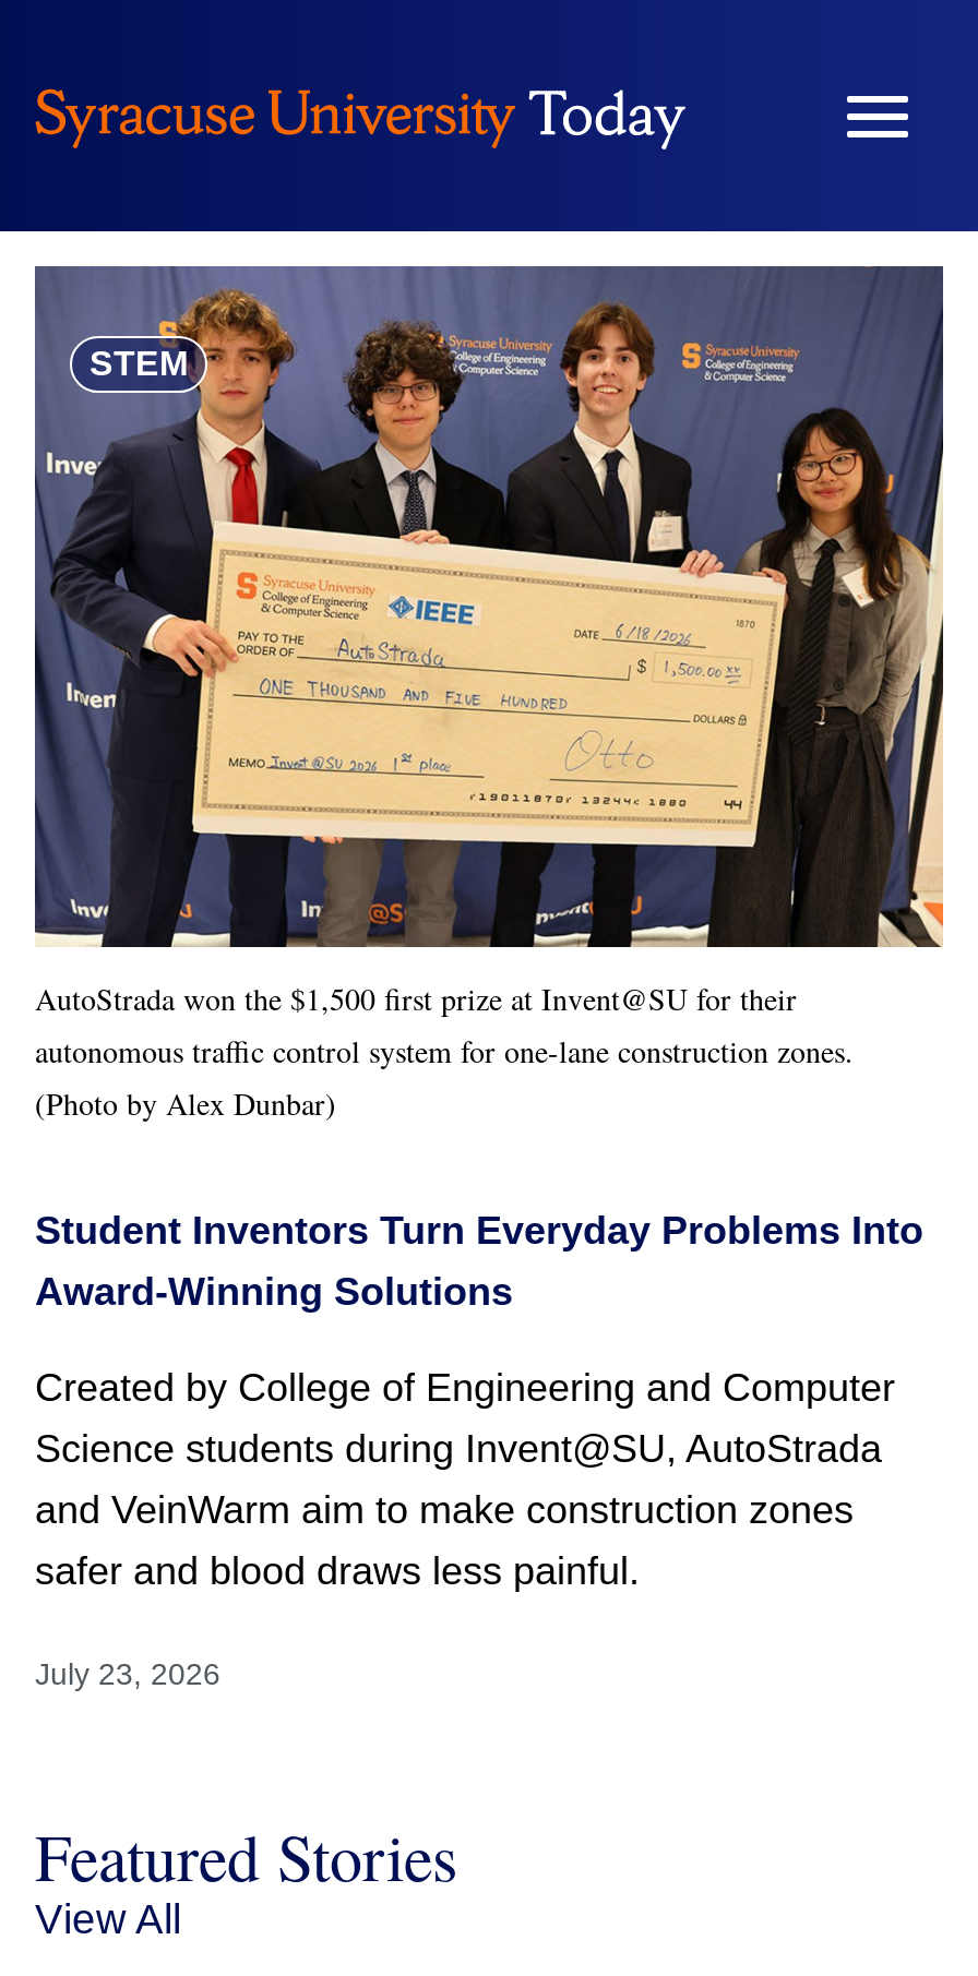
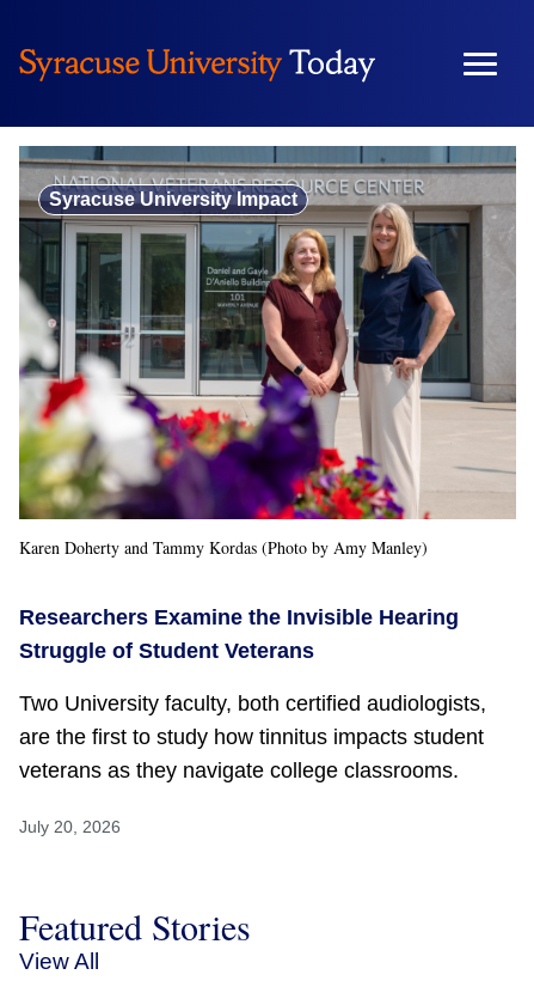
[33,266,945,949] [image] | STEM -> [18,146,516,520] [image] | Syracuse University Impact
[35,978,854,1124] AutoStrada won the $1,500 first prize at Invent@SU for their | autonomous traffic control system for one-lane construction zones. | (Photo by Alex Dunbar) -> [19,536,428,559] Karen Doherty and Tammy Kordas (Photo by Amy Manley)
[35,1209,923,1314] Student Inventors Turn Everyday Problems Into | Award-Winning Solutions -> [19,605,459,663] Researchers Examine the Invisible Hearing | Struggle of Student Veterans
[35,1366,895,1593] Created by College of Engineering and Computer | Science students during Invent@SU, AutoStrada | and VeinWarm aim to make construction zones | safer and blood draws less painful. -> [19,692,486,782] Two University faculty, both certified audiologists, | are the first to study how tinnitus impacts student | veterans as they navigate college classrooms.
[35,1656,220,1691] July 23, 2026 -> [19,817,121,836] July 20, 2026

